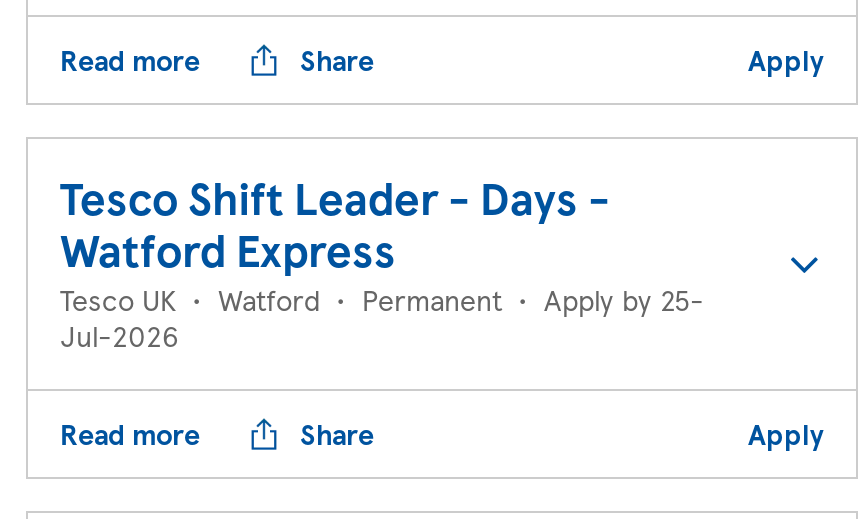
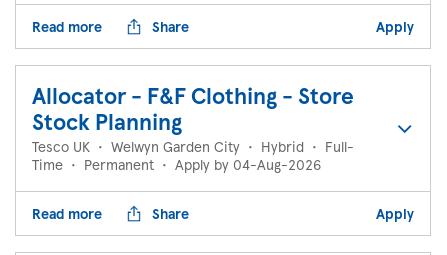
[60,171,704,353] Tesco Shift Leader - Days - | Watford Express | Tesco UK • Watford • Permanent • Apply by 25- | Jul-2026 -> [32,82,354,173] Allocator - F&F Clothing - Store | Stock Planning | Tesco UK • Welwyn Garden City • Hybrid • Full- | Time • Permanent • Apply by 04-Aug-2026

